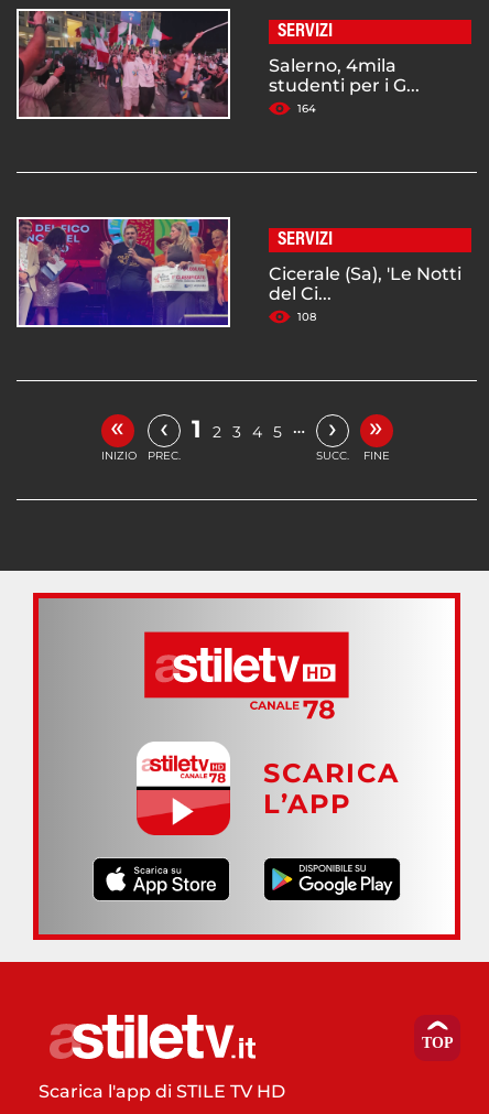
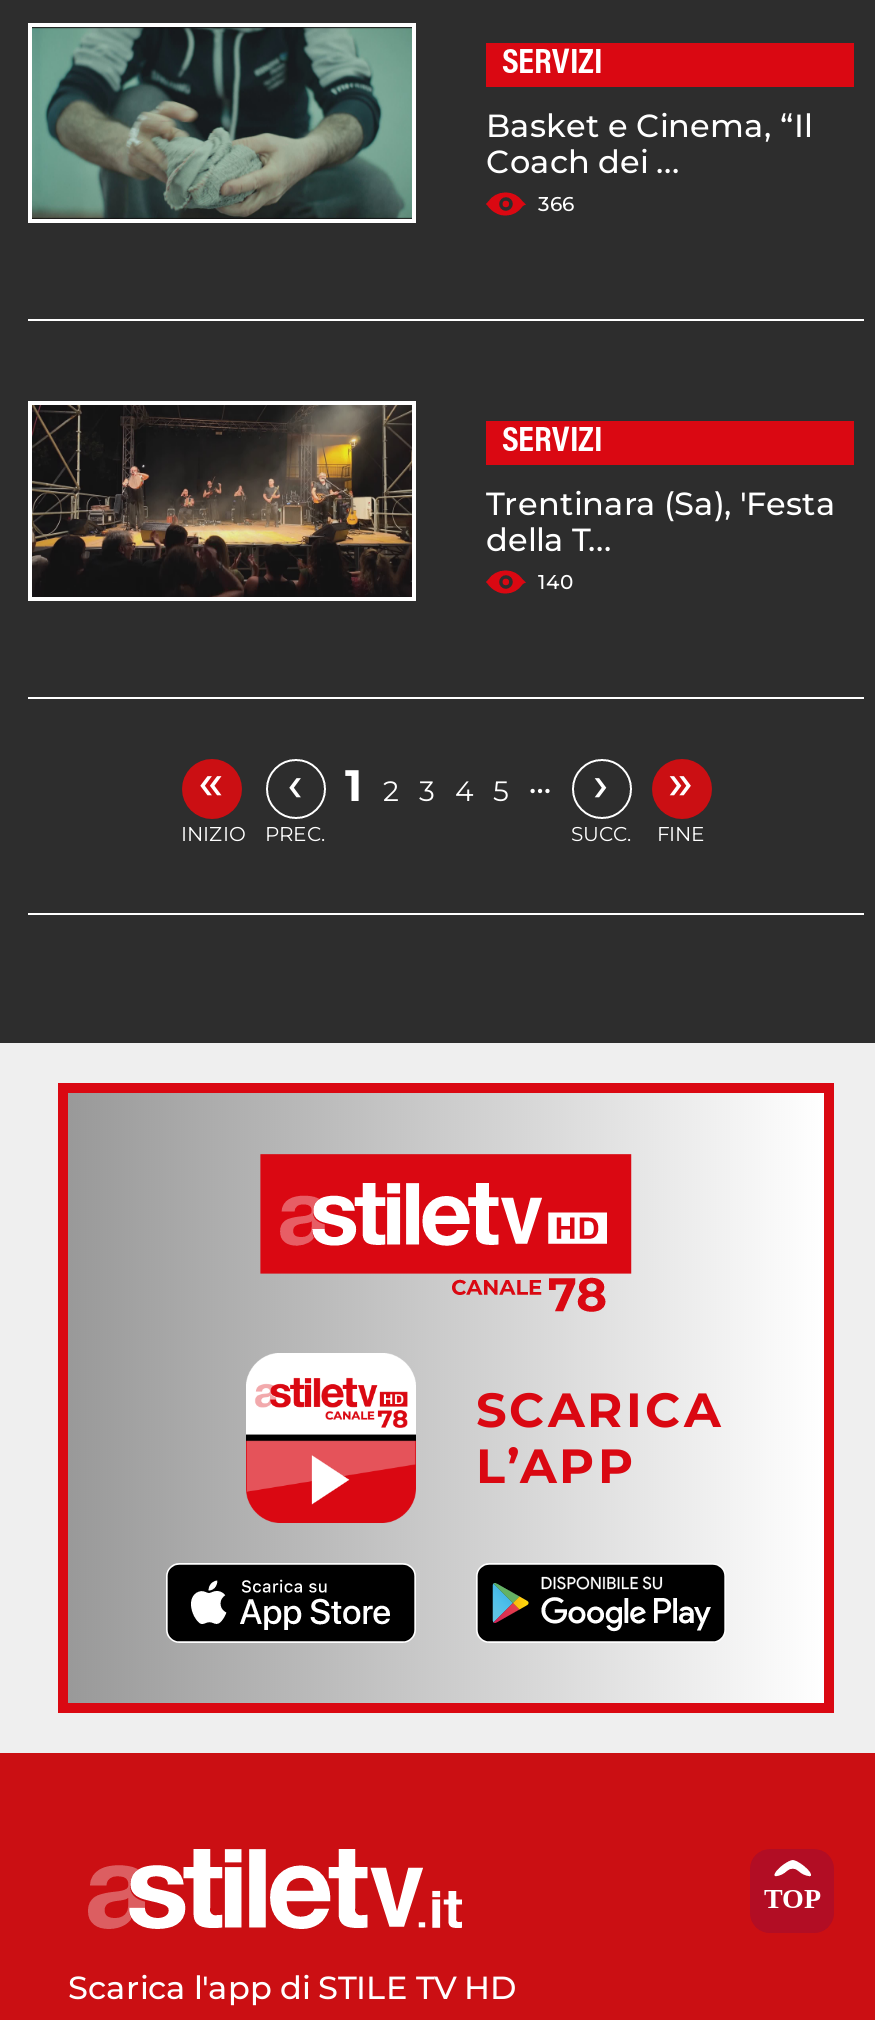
[19,10,420,118] [image] | Salerno, 4mila | studenti per i G... | 164 -> [30,27,812,219] [image] | Basket e Cinema, “Il | Coach dei ... | 366
[18,218,461,326] [image] | Cicerale (Sa), 'Le Notti | del Ci... | 108 -> [32,405,836,597] [image] | Trentinara (Sa), 'Festa | della T... | 140

